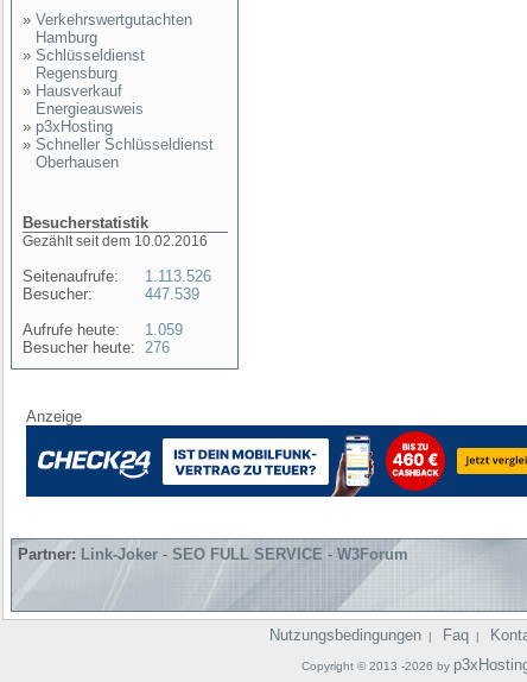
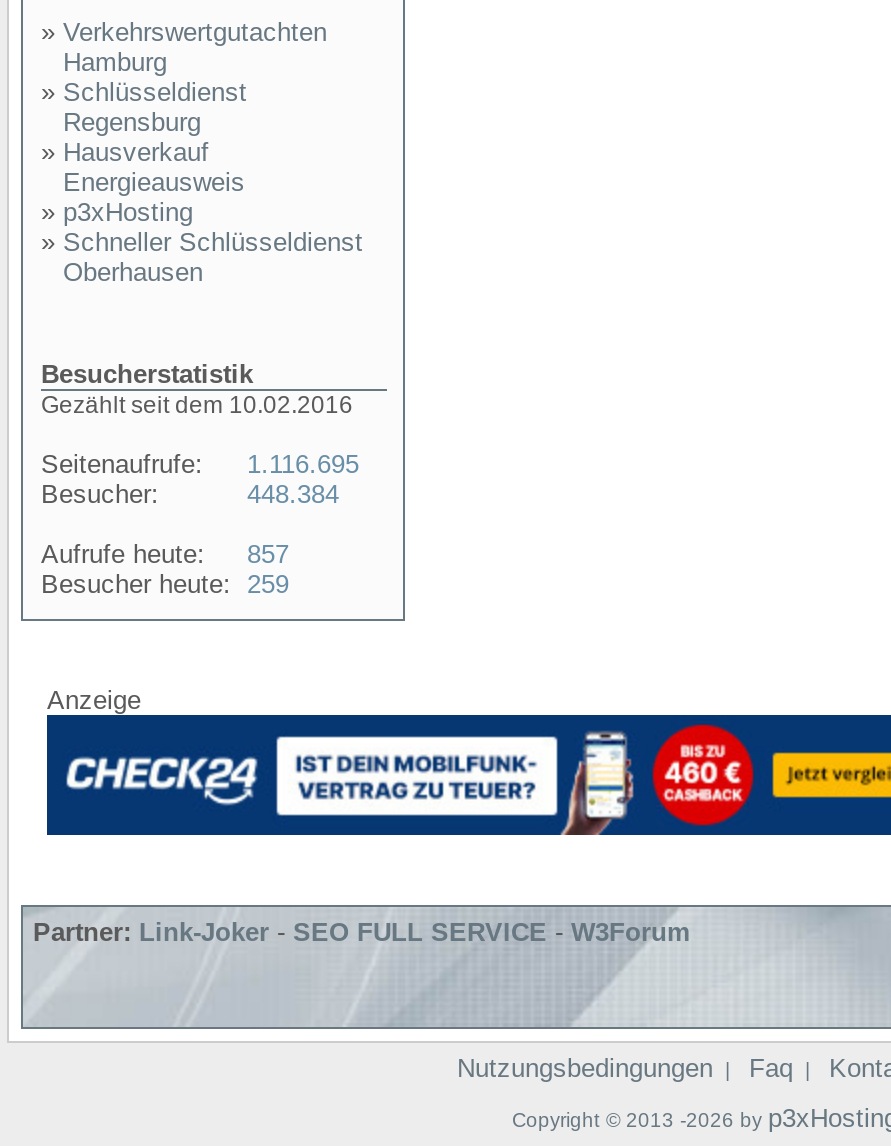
[23,267,211,285] Seitenaufrufe: 1.113.526 -> [41,449,359,479] Seitenaufrufe: 1.116.695
[145,285,199,303] 447.539 -> [247,479,339,509] 448.384
[23,321,183,339] Aufrufe heute: 1.059 -> [41,539,289,569] Aufrufe heute: 857
[23,339,170,356] Besucher heute: 276 -> [41,569,289,599] Besucher heute: 259

